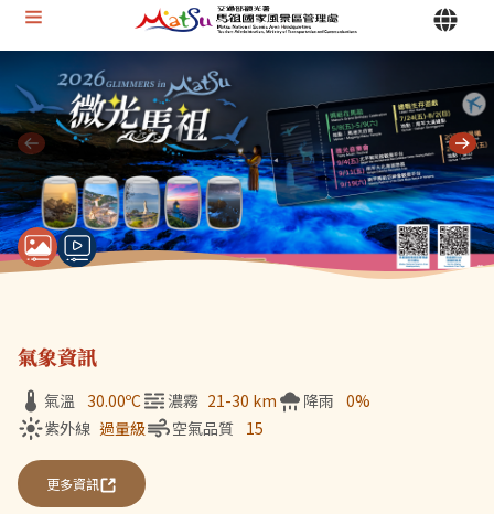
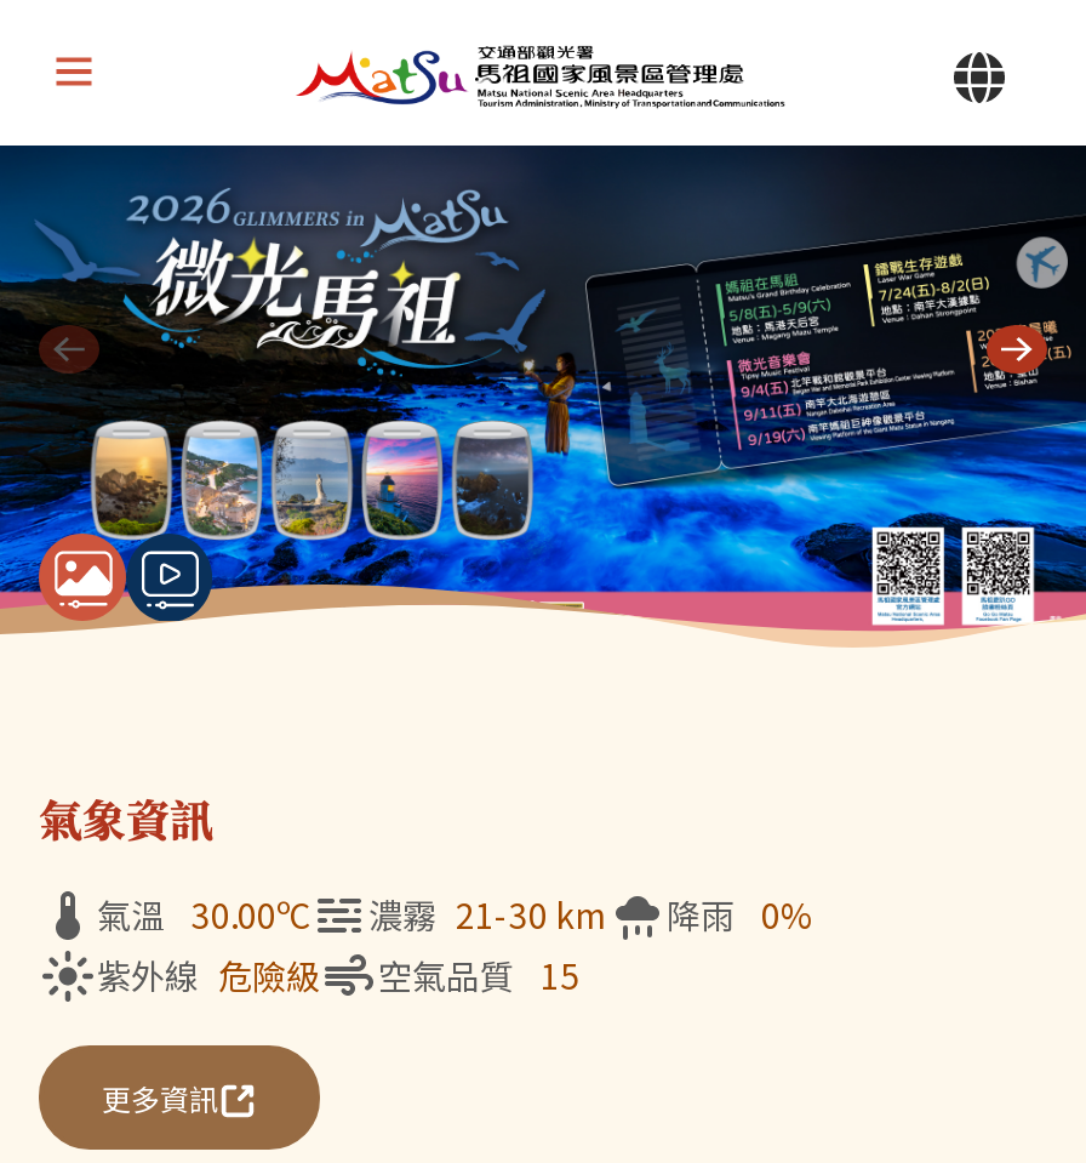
[44,417,146,439] 紫外線 過量級 -> [97,951,320,1000] 紫外線 危險級

